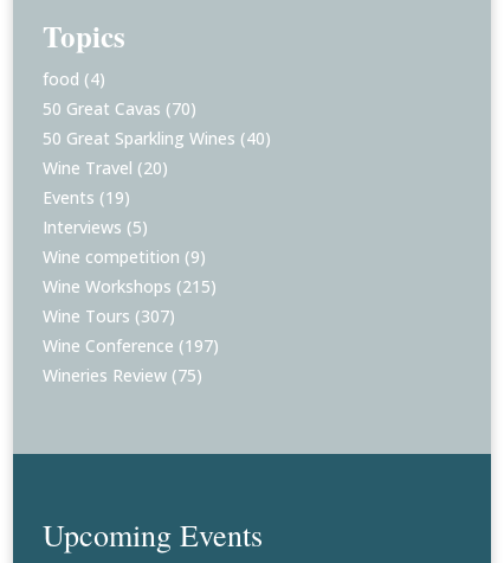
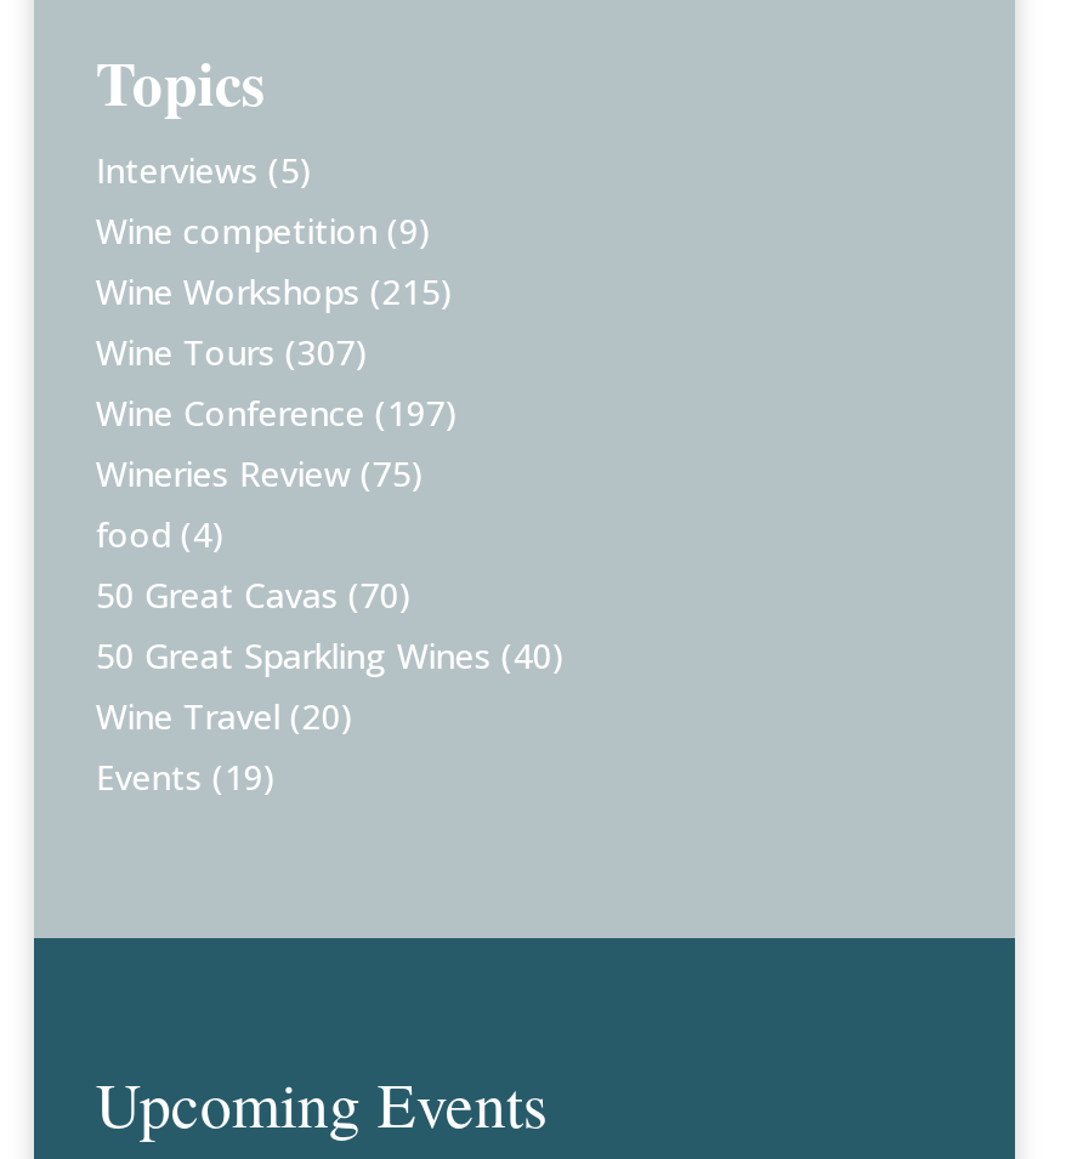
moved [43,68,271,209] -> [96,511,564,800]: food (4) | 50 Great Cavas (70) | 50 Great Sparkling Wines (40) | Wine Travel (20) | Events (19)
moved [43,216,219,386] -> [96,147,457,496]: Interviews (5) | Wine competition (9) | Wine Workshops (215) | Wine Tours (307) | Wine Conference (197) | Wineries Review (75)

